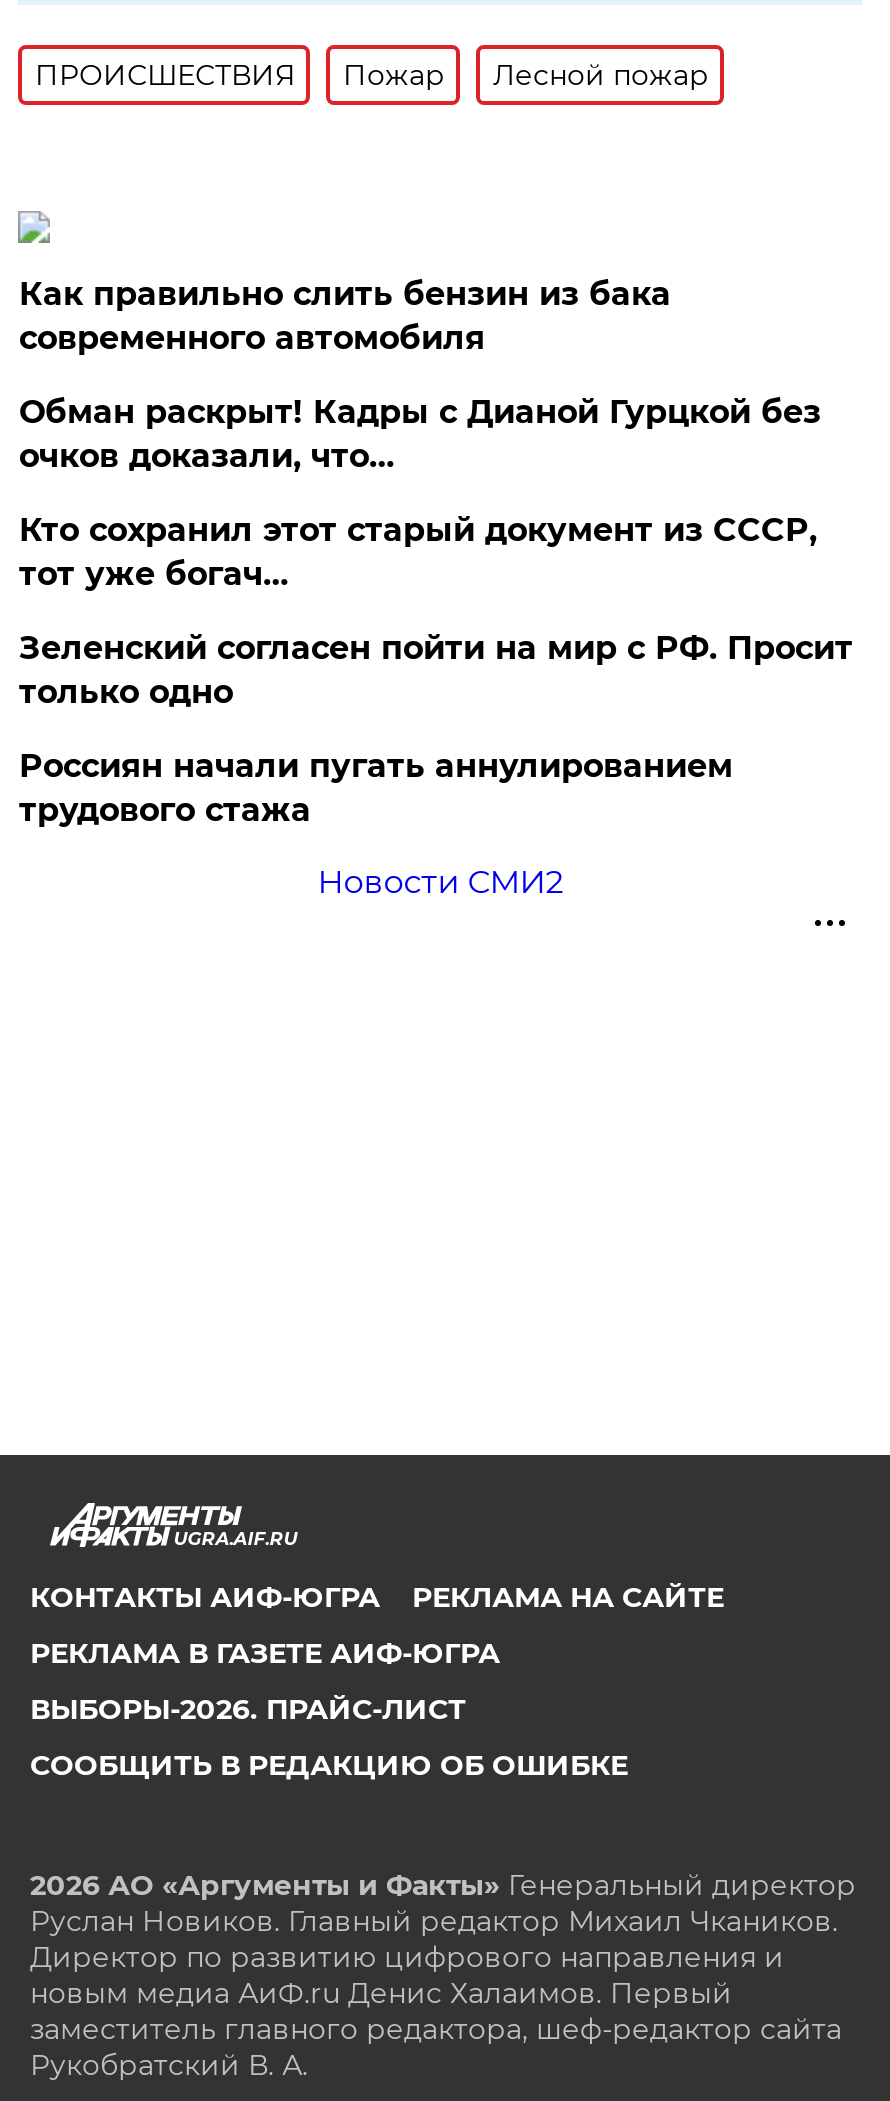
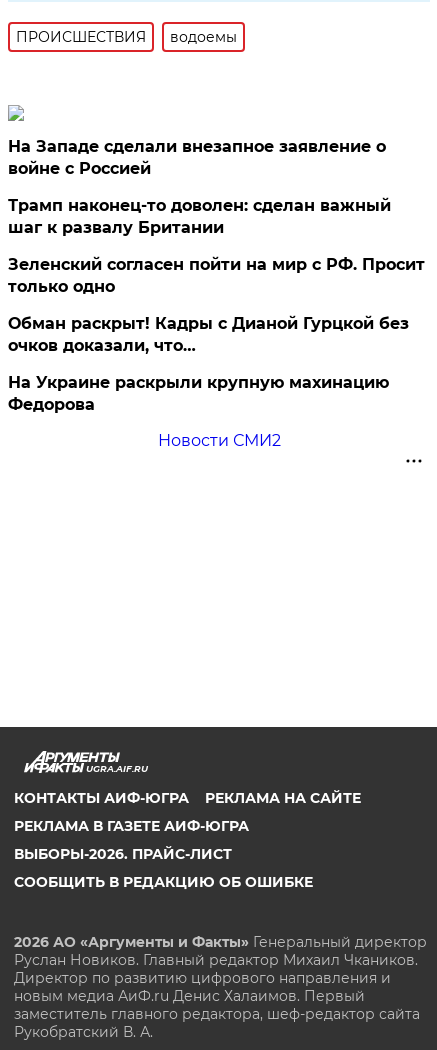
[343,57,709,93] Пожар | Лесной пожар -> [170,28,237,46] водоемы
[19,275,817,593] Как правильно слить бензин из бака | современного автомобиля | Кто сохранил этот старый документ из СССР, | тот уже богач… -> [8,137,391,237] На Западе сделали внезапное заявление о | войне с Россией | Трамп наконец-то доволен: сделан важный | шаг к развалу Британии
moved [19,393,821,475] -> [8,314,409,355]: Обман раскрыт! Кадры с Дианой Гурцкой без | очков доказали, что…
moved [19,629,853,711] -> [8,255,425,296]: Зеленский согласен пойти на мир с РФ. Просит | только одно
[19,747,733,829] Россиян начали пугать аннулированием | трудового стажа -> [8,373,389,414] На Украине раскрыли крупную махинацию | Федорова

